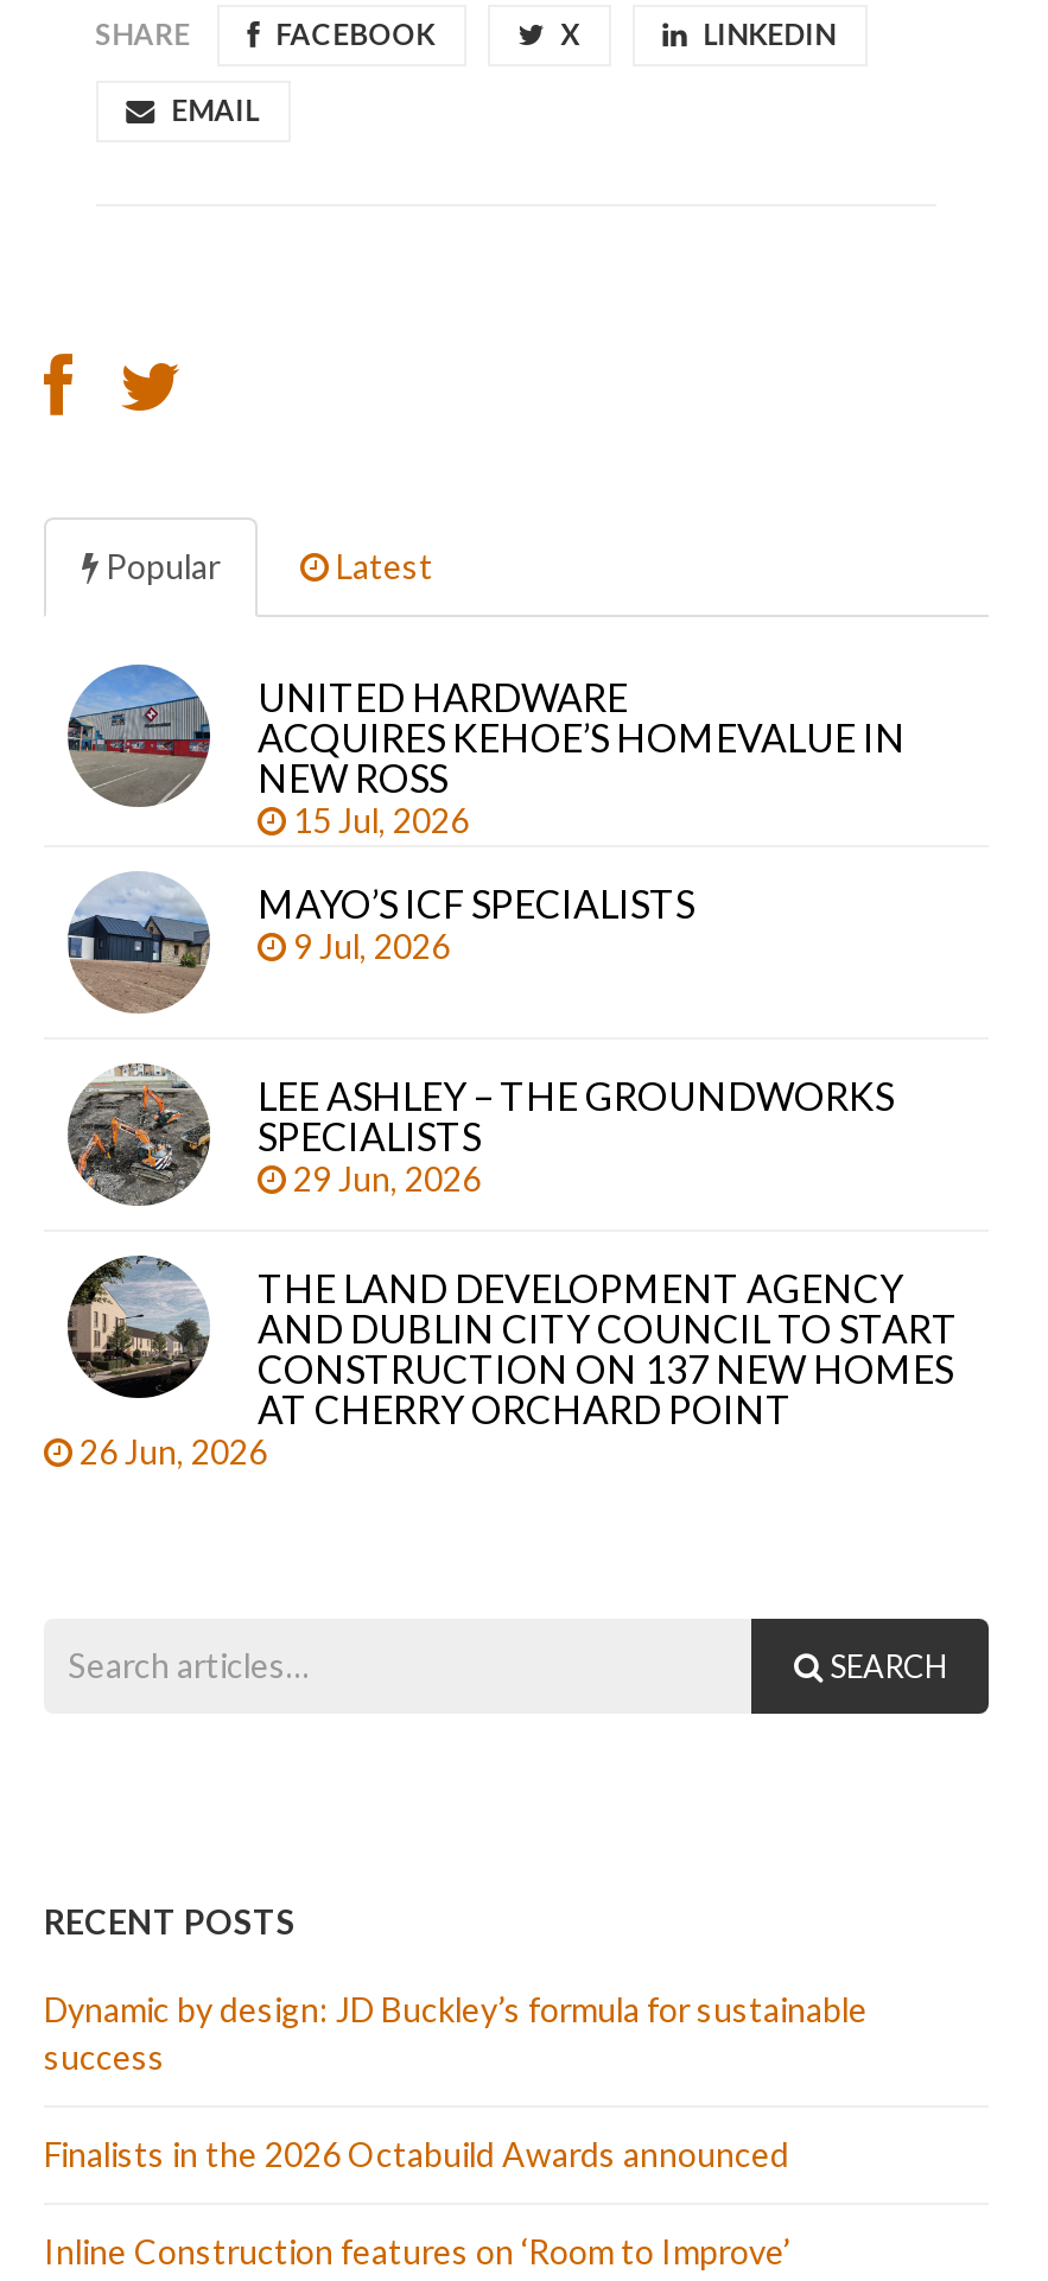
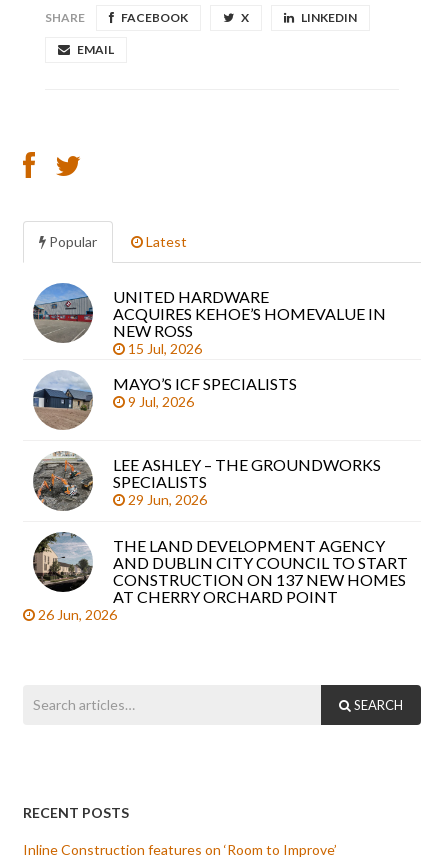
[44,1988,868,2173] Dynamic by design: JD Buckley’s formula for sustainable | success | Finalists in the 2026 Octabuild Awards announced -> none

